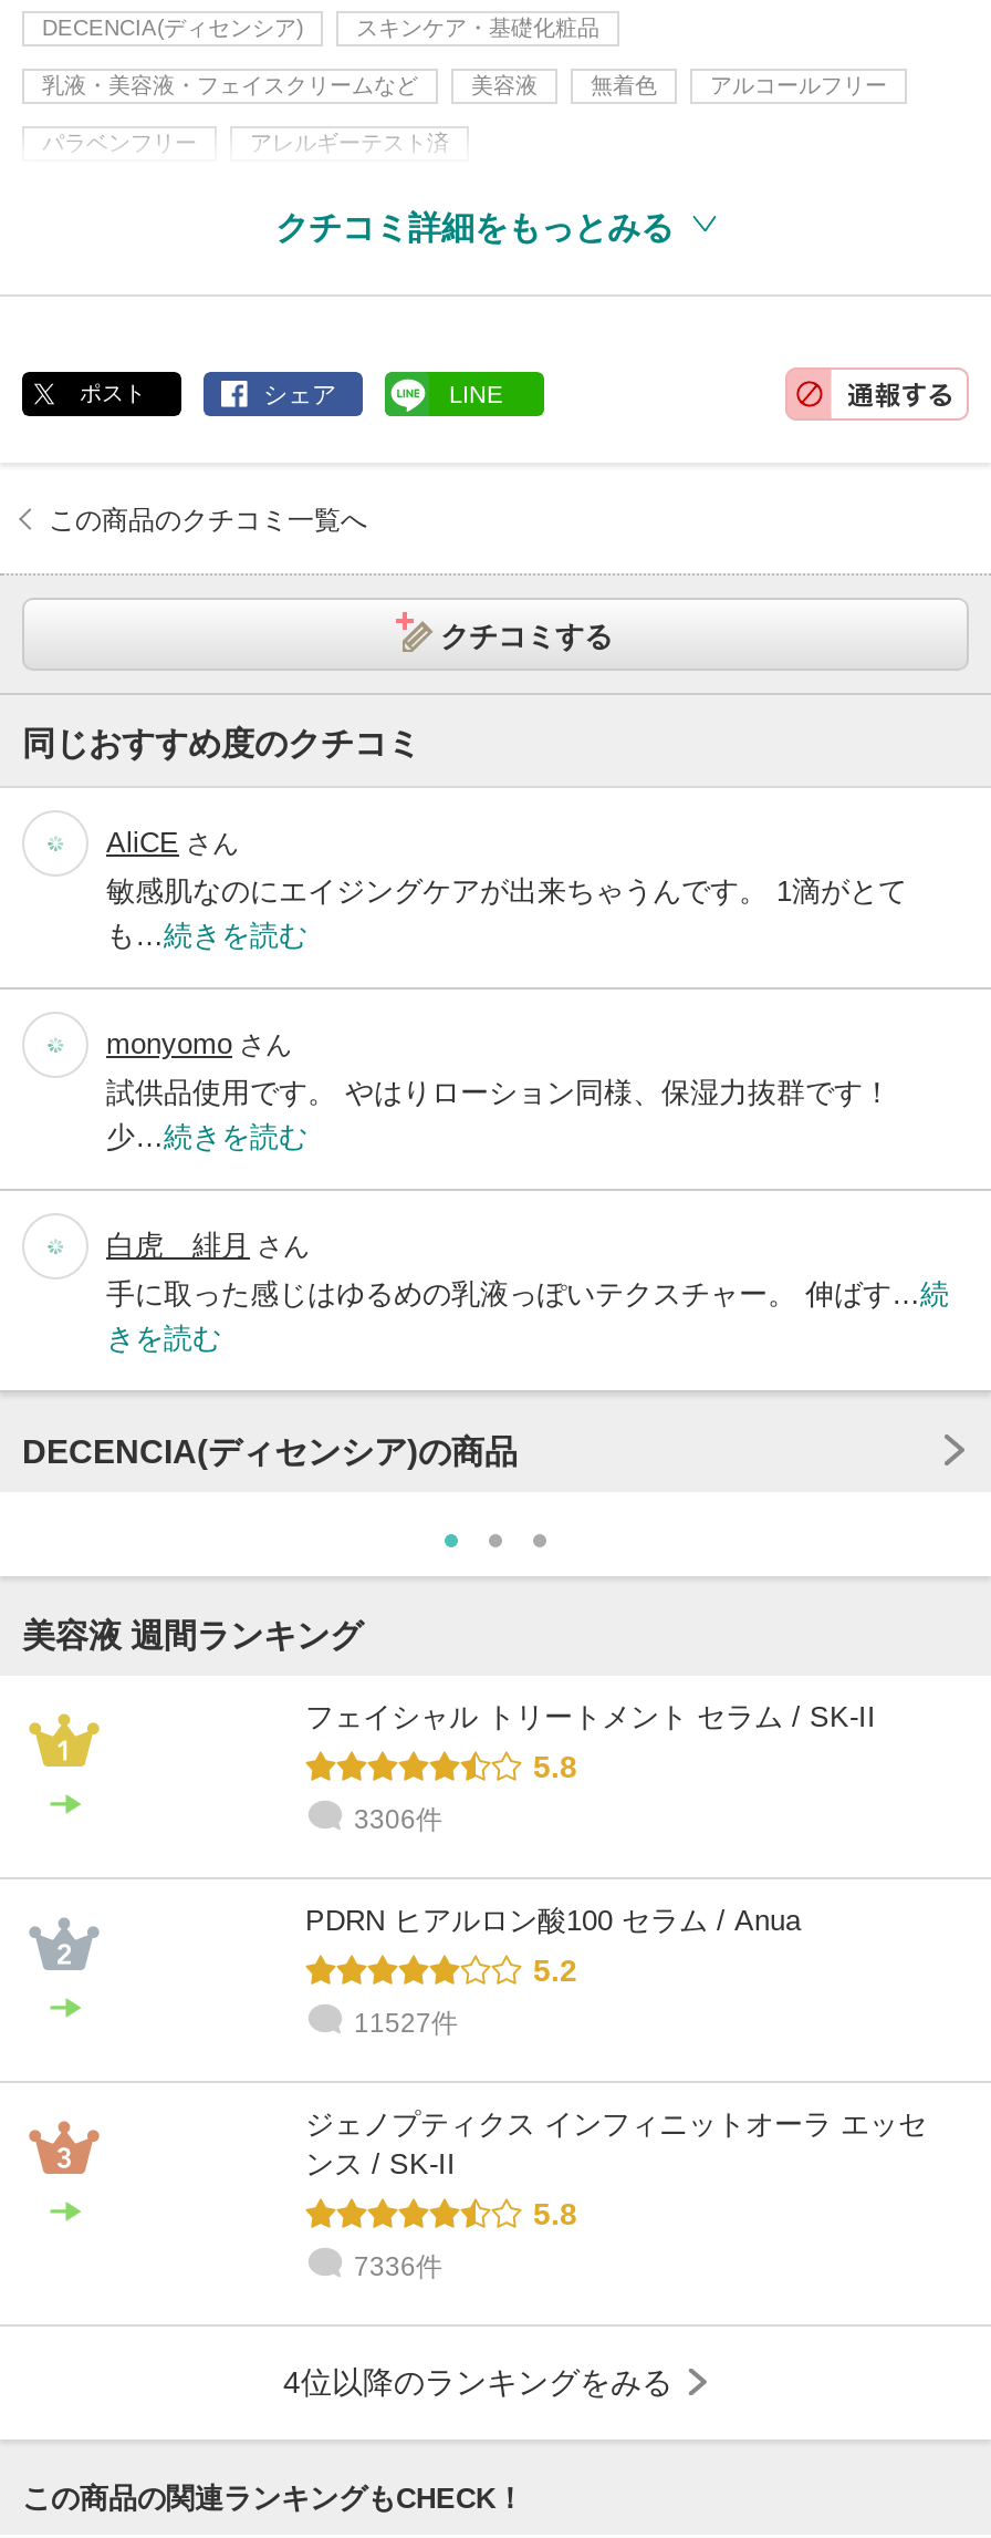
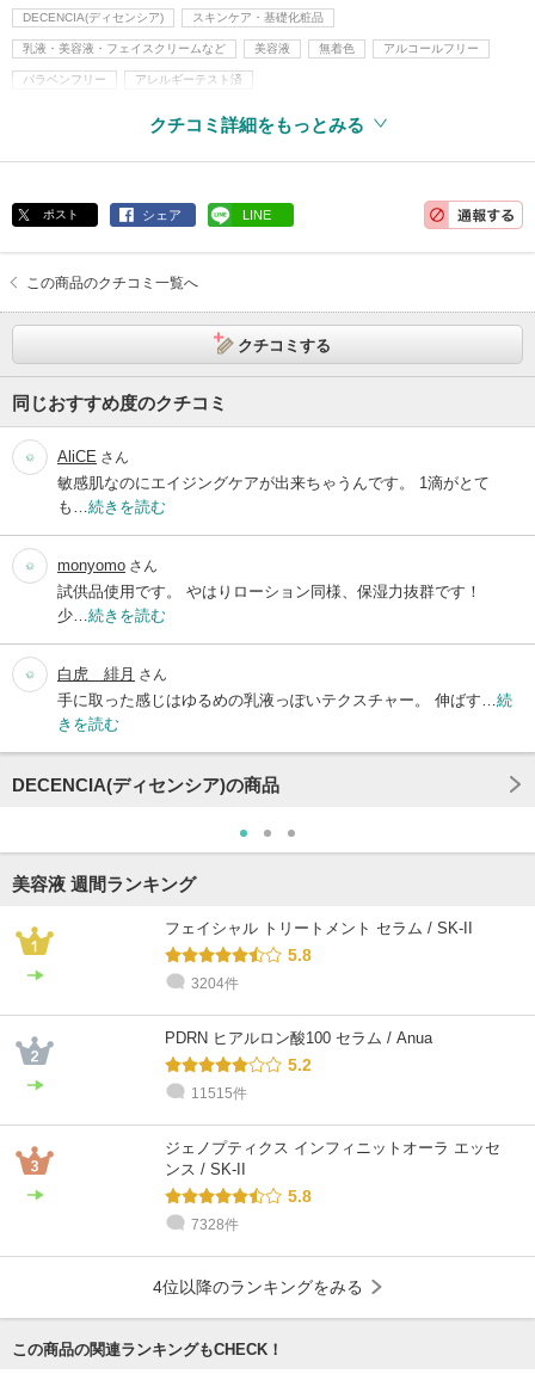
[354,1804,442,1835] 3306件 -> [191,975,239,992] 3204件
[354,2008,458,2039] 11527件 -> [191,1085,247,1102] 11515件
[354,2251,442,2282] 7336件 -> [191,1216,239,1233] 7328件

